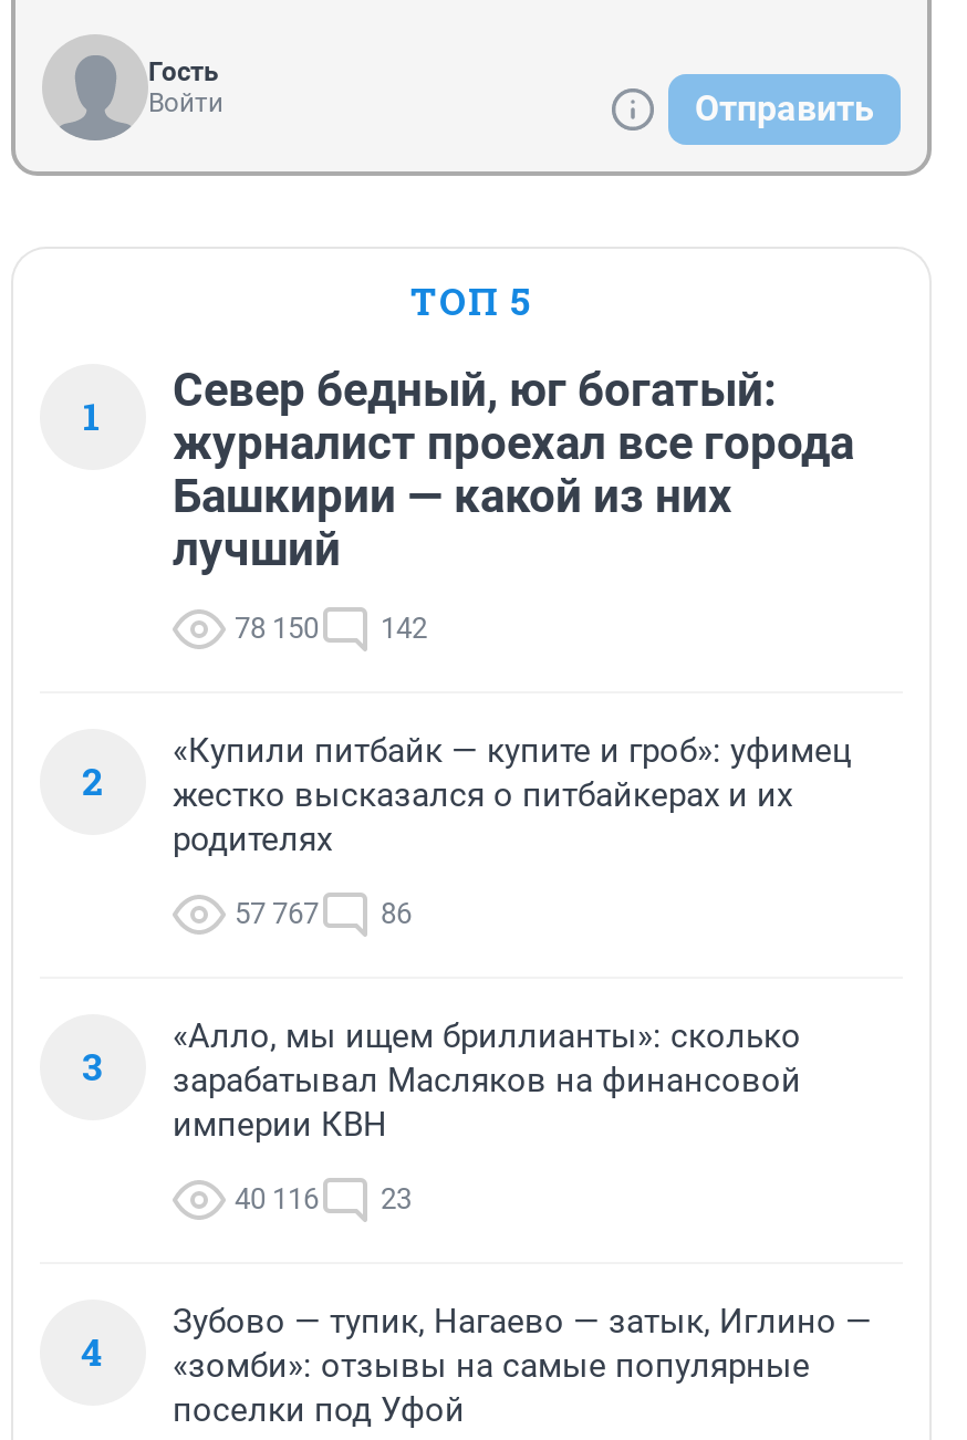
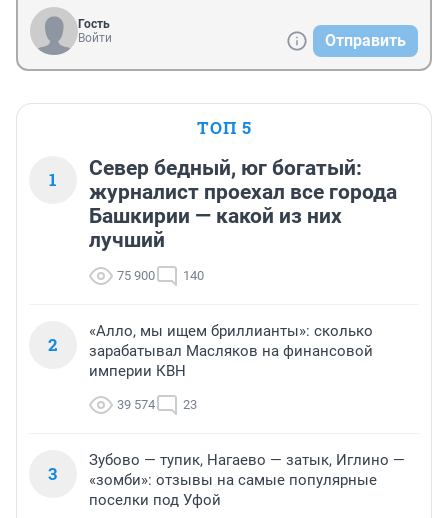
[235,612,319,645] 78 150 -> [117,268,155,283] 75 900
[381,612,427,645] 142 -> [183,268,204,283] 140
[82,731,852,1092] «Купили питбайк — купите и гроб»: уфимец | жестко высказался о питбайкерах и их | родителях | 57 767 | 86 | 3 -> none
[235,1183,412,1216] 40 116 23 -> [117,397,197,412] 39 574 23
[81,1326,810,1386] 4 «зомби»: отзывы на самые популярные -> [48,462,377,489] 3 «зомби»: отзывы на самые популярные

